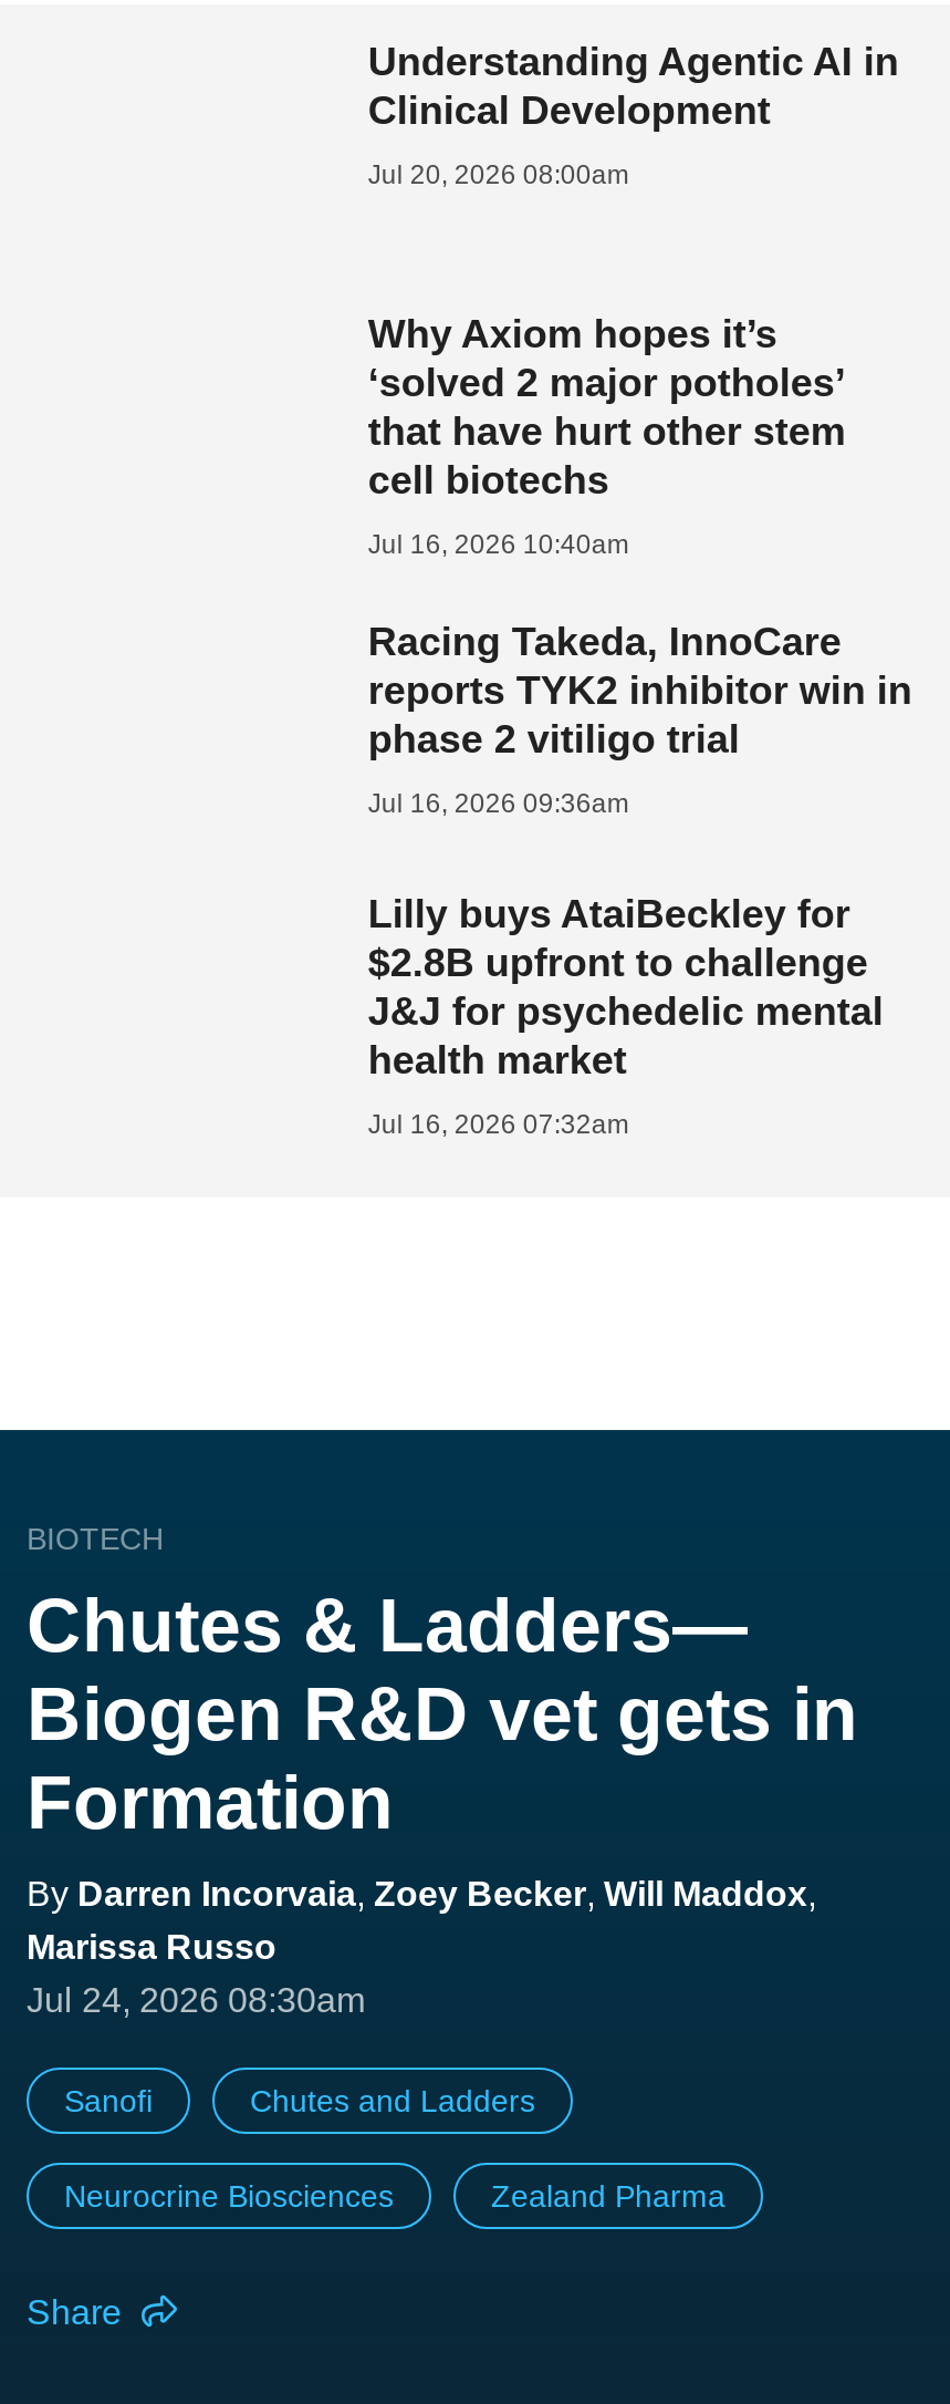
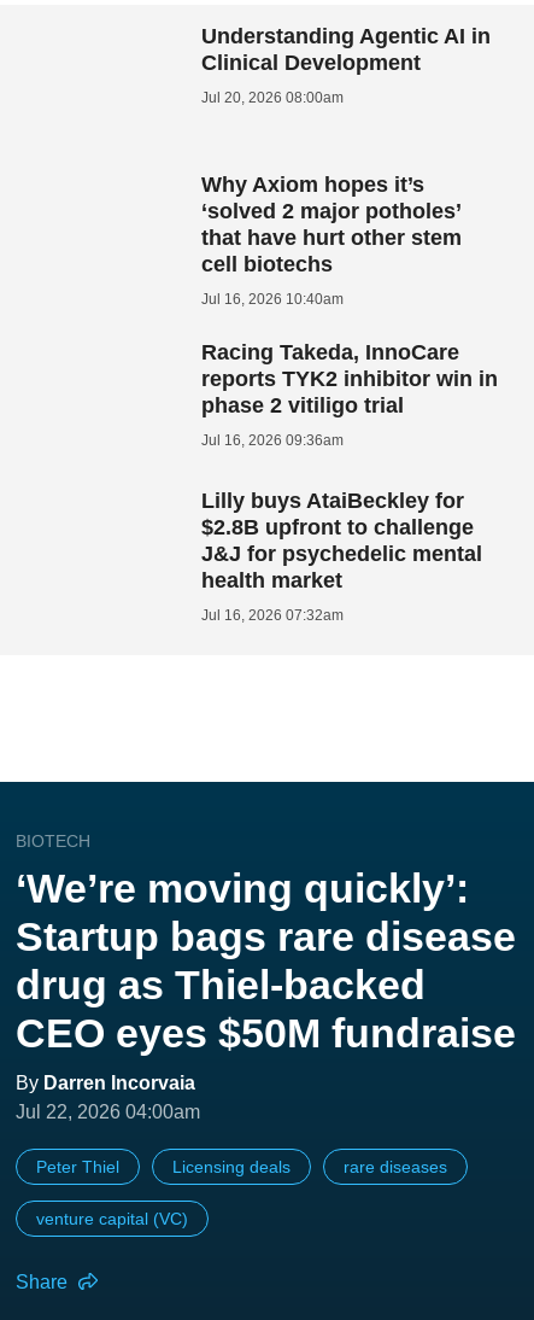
[27,1582,858,2018] Chutes & Ladders— | Biogen R&D vet gets in | Formation | By Darren Incorvaia, Zoey Becker, Will Maddox, | Marissa Russo | Jul 24, 2026 08:30am -> [16,865,516,1122] ‘We’re moving quickly’: | Startup bags rare disease | drug as Thiel-backed | CEO eyes $50M fundraise | By Darren Incorvaia | Jul 22, 2026 04:00am
[64,2082,535,2118] Sanofi | Chutes and Ladders -> [36,1157,447,1176] Peter Thiel | Licensing deals | rare diseases
[64,2178,725,2213] Neurocrine Biosciences | Zealand Pharma -> [36,1209,188,1228] venture capital (VC)

